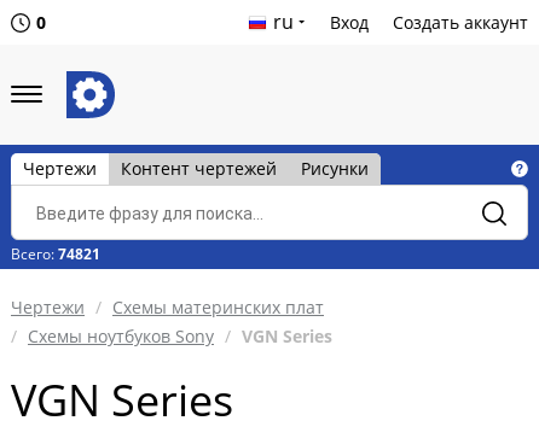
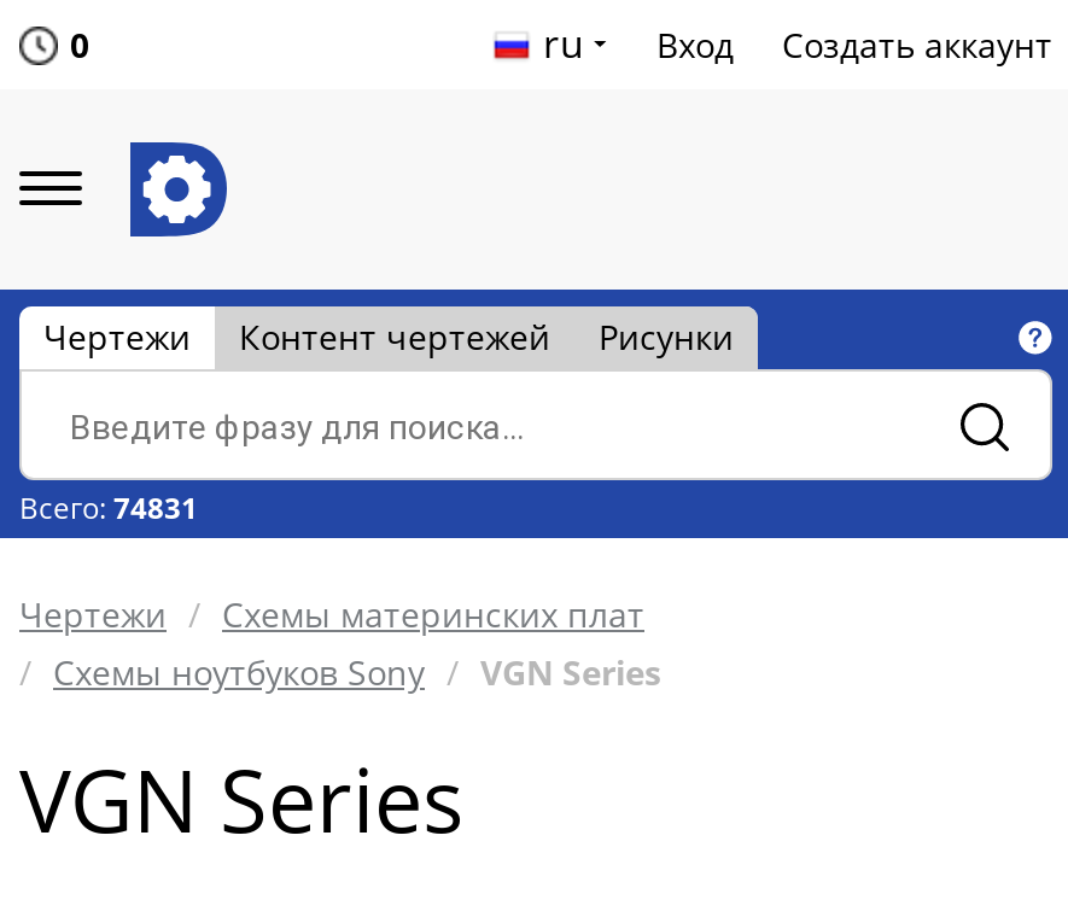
[11,244,100,264] Всего: 74821 -> [19,487,198,528] Всего: 74831

